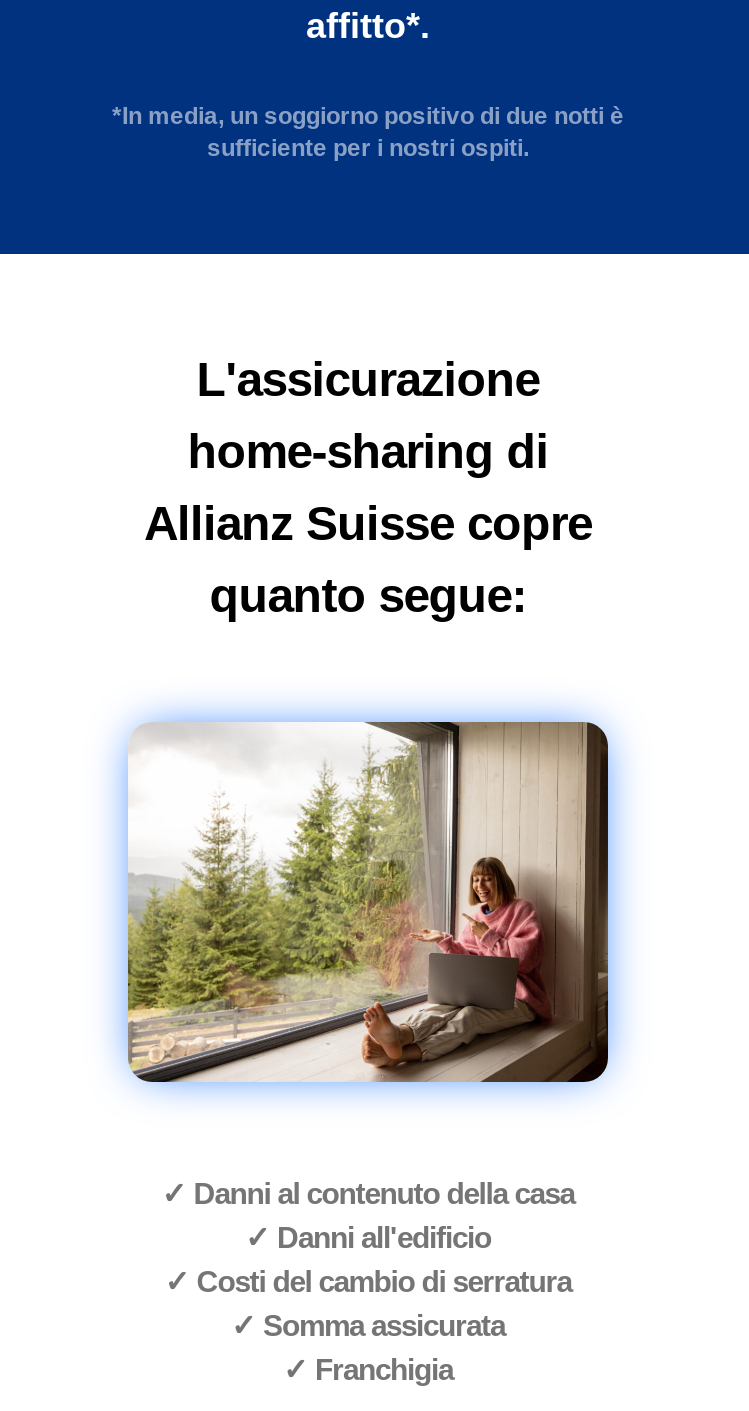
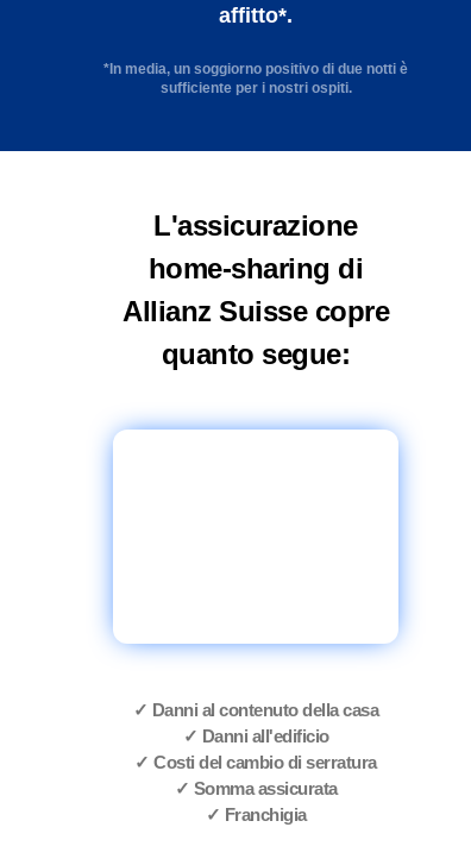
[126,720,610,1084] [image] -> none

